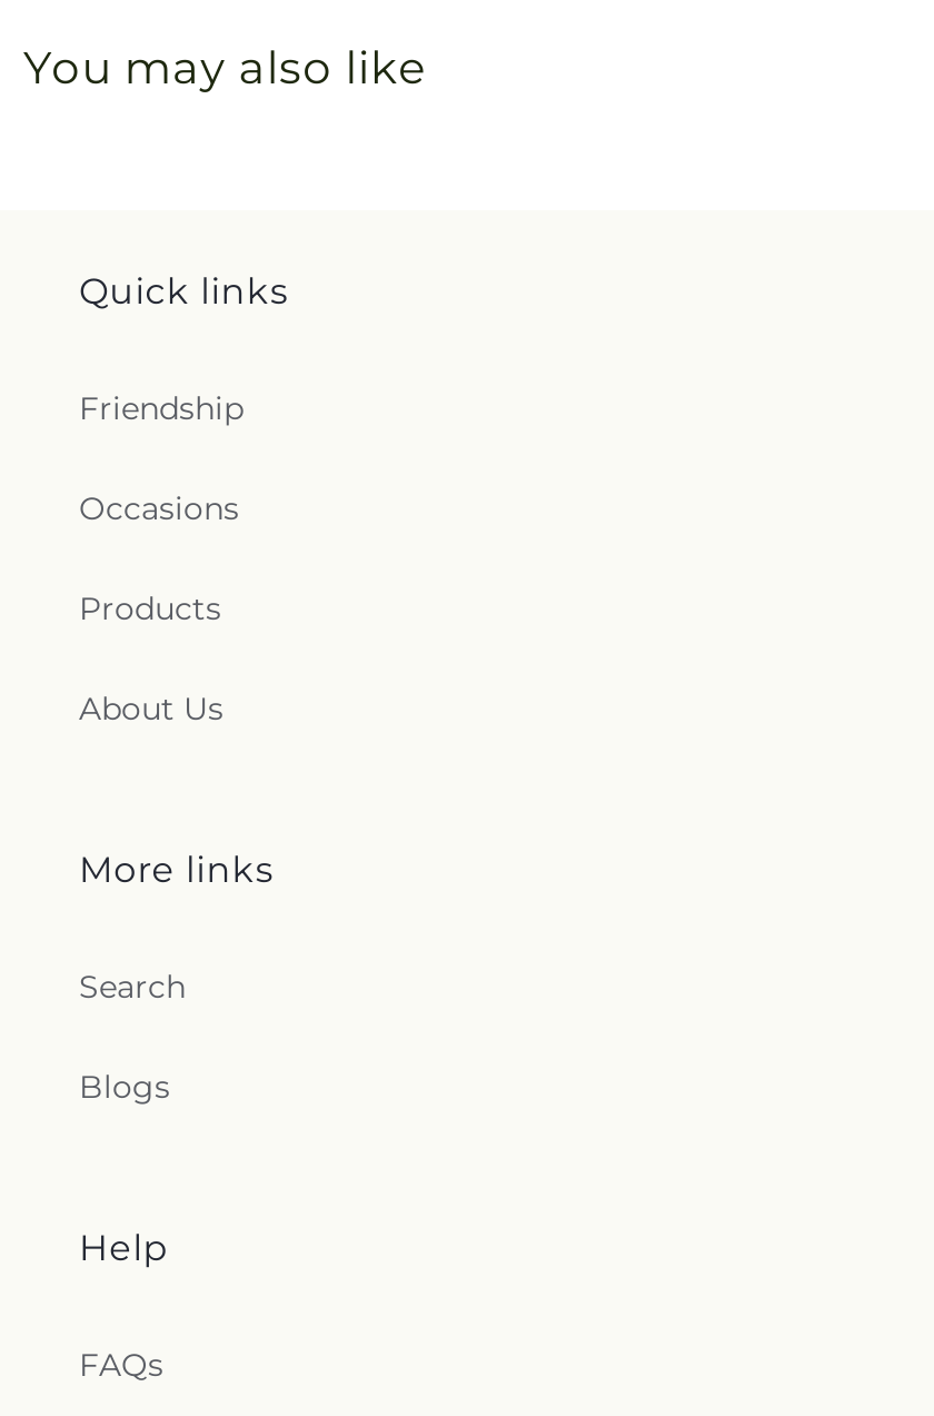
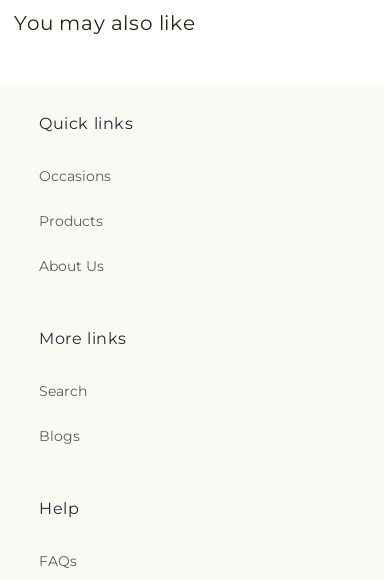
[79,388,244,428] Friendship -> none

